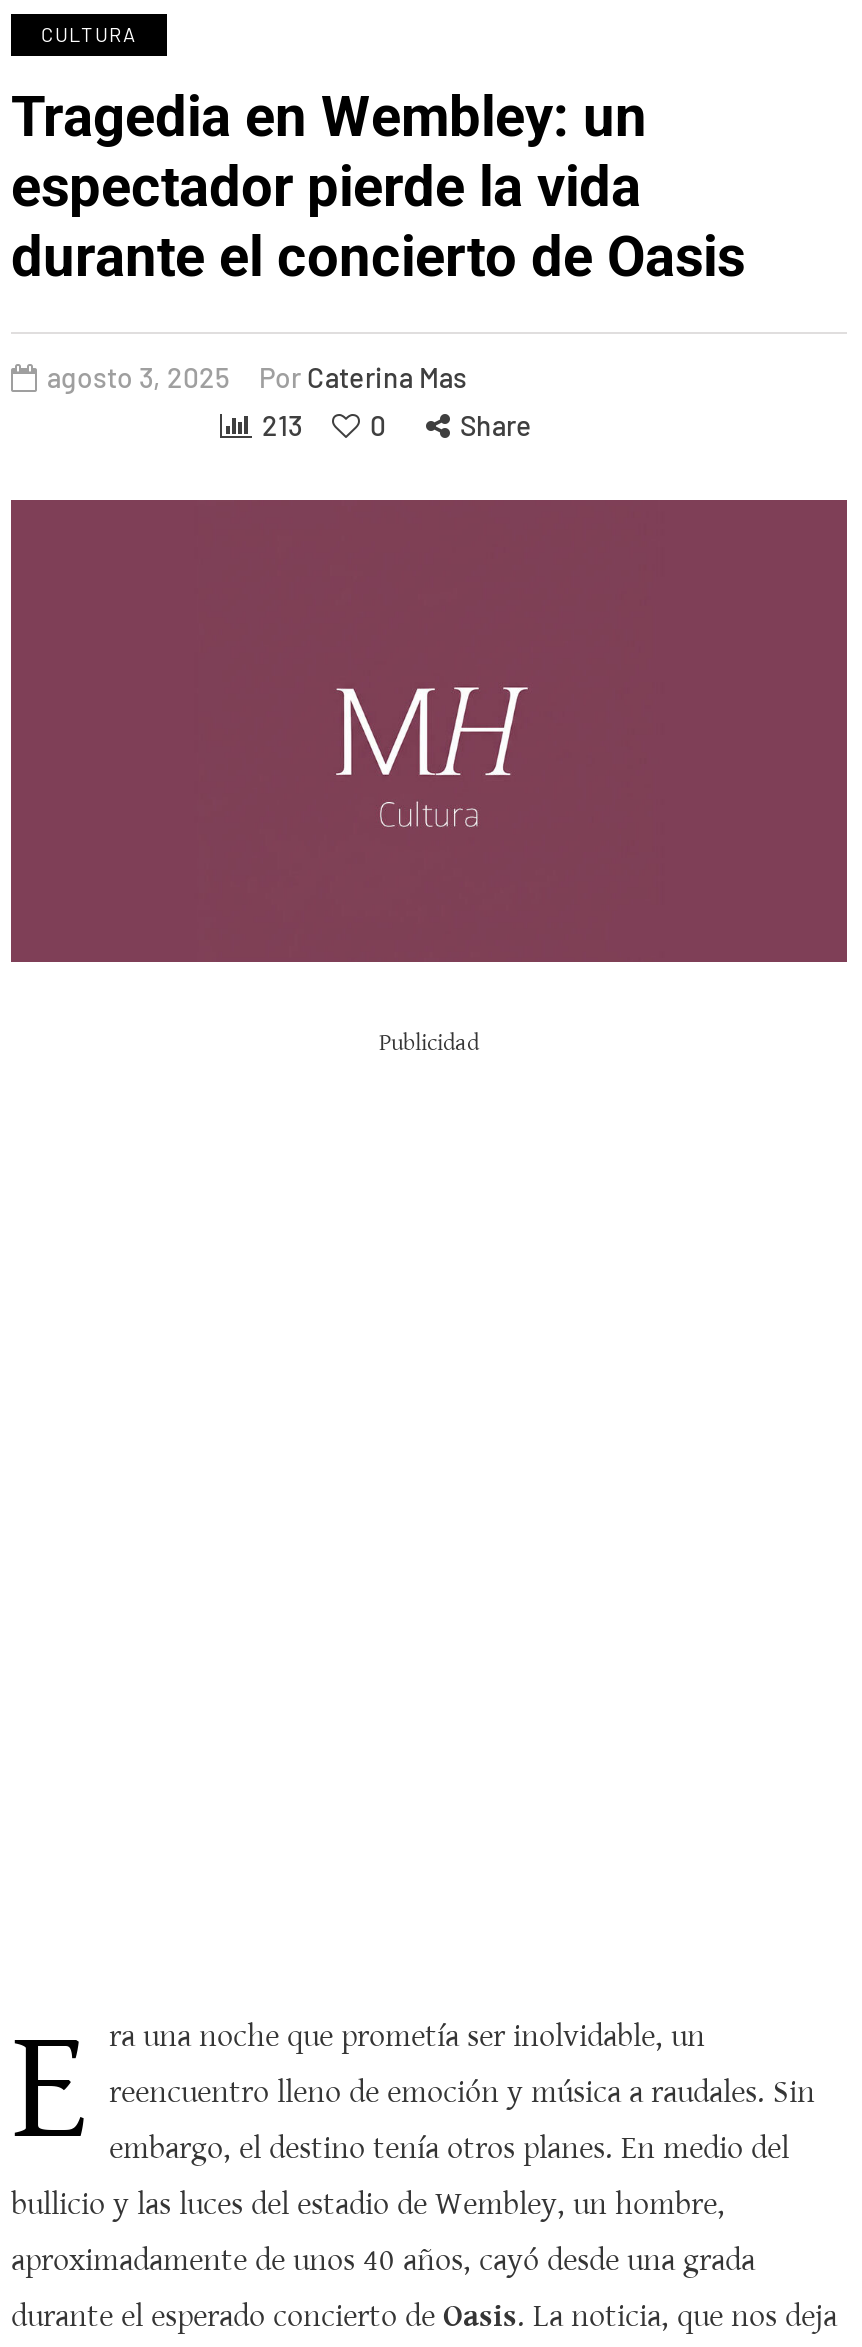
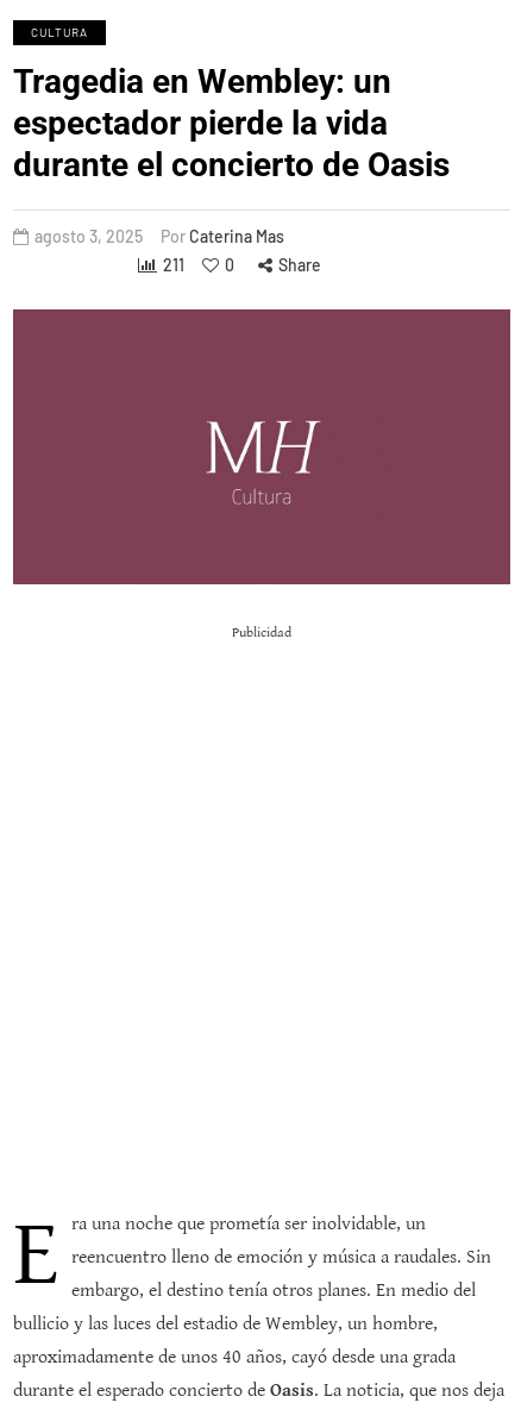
[262,408,386,442] 213 0 -> [162,254,234,275] 211 0

